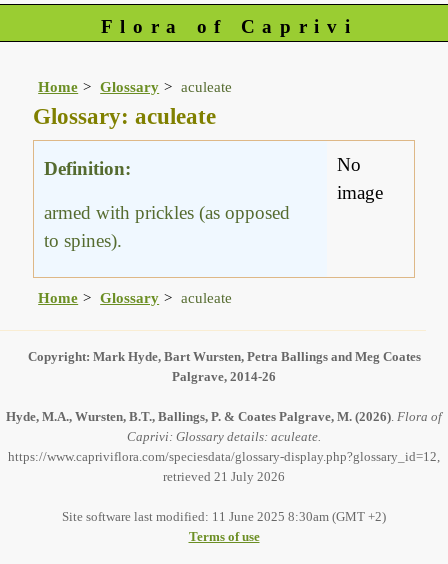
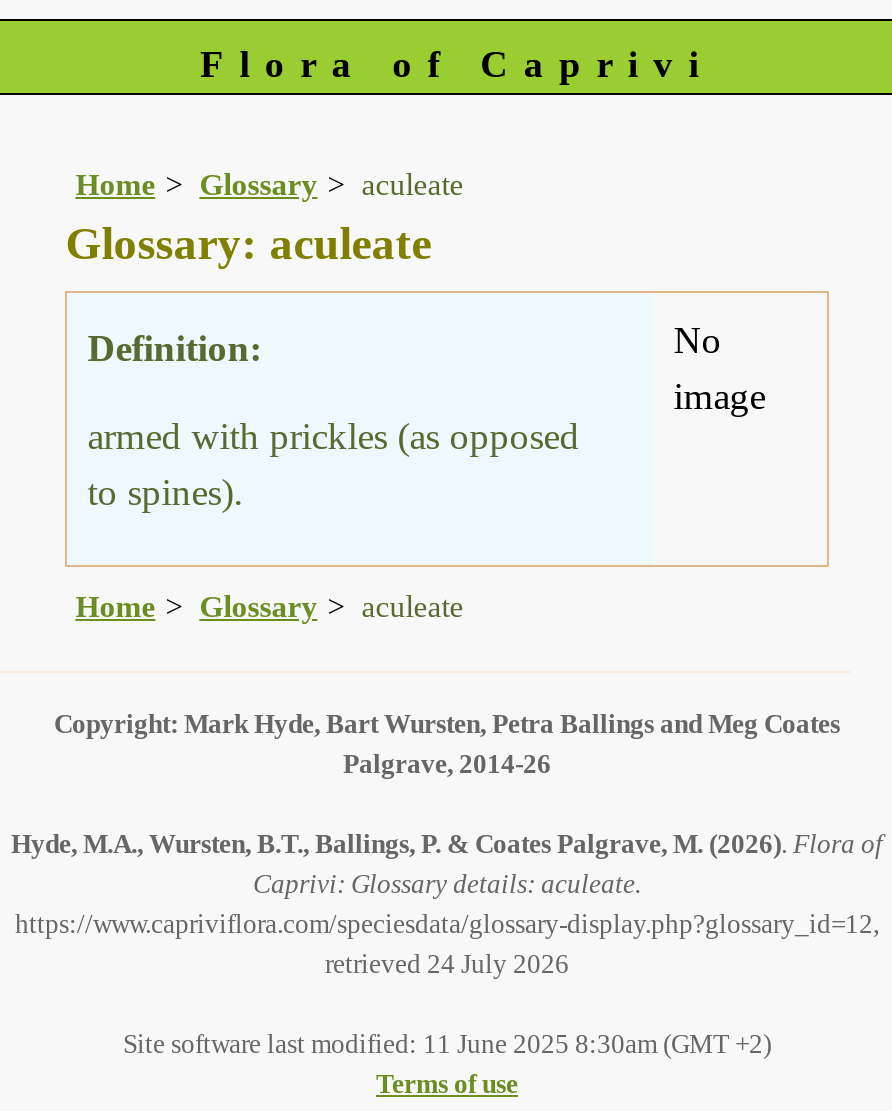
[163,469,285,484] retrieved 21 July 2026 -> [325,949,569,979] retrieved 24 July 2026

